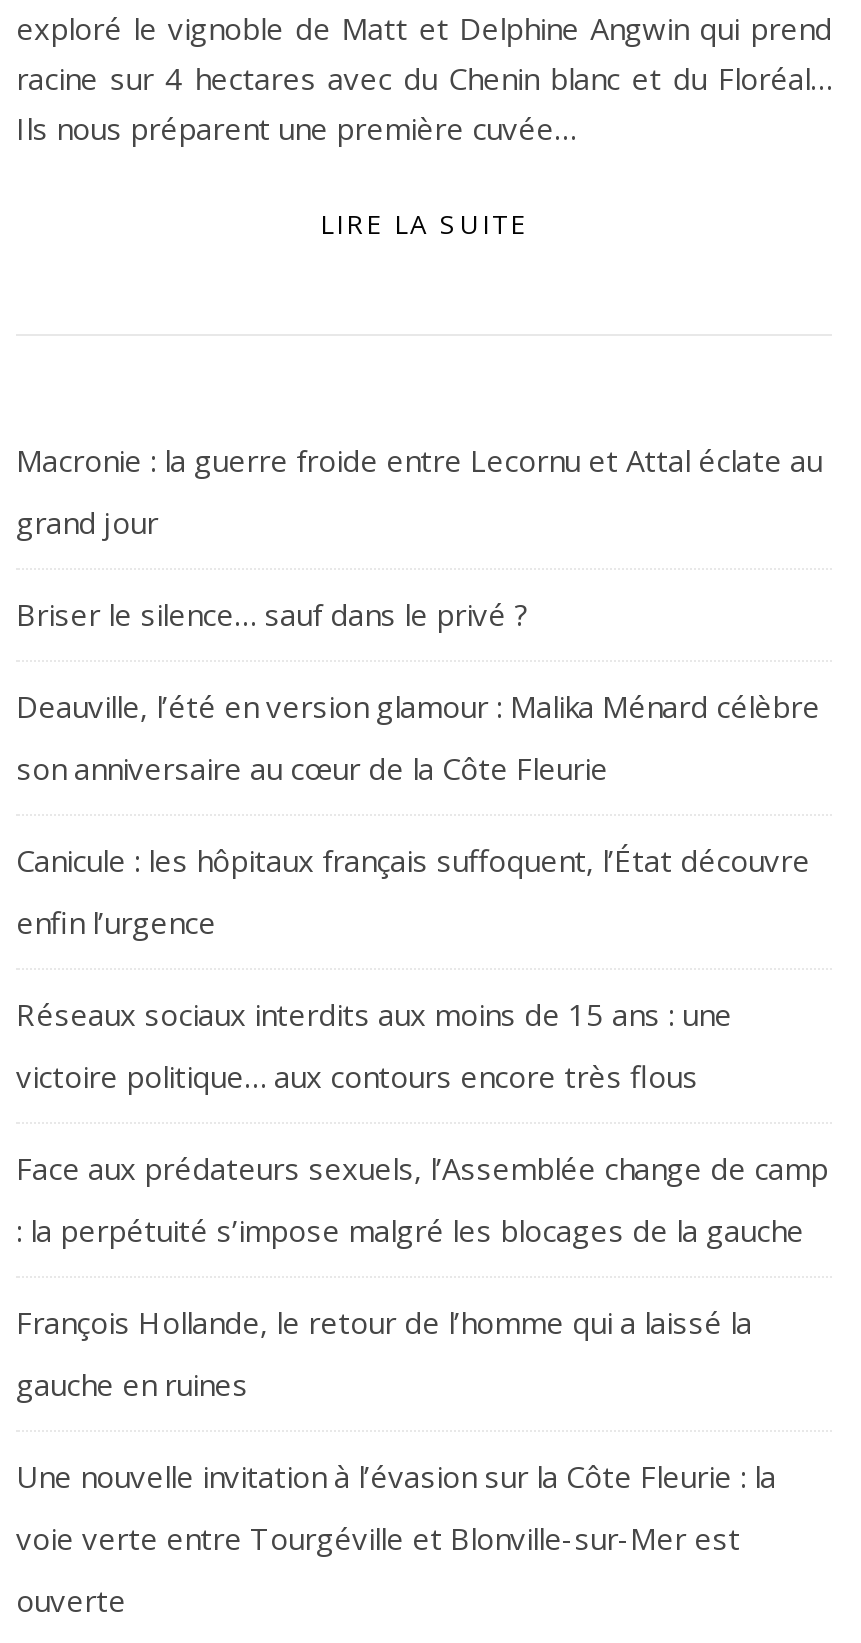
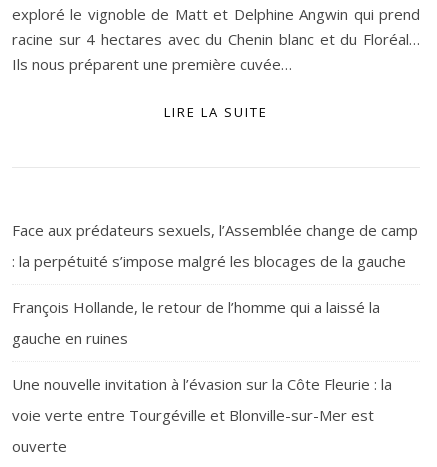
[16,440,822,1096] Macronie : la guerre froide entre Lecornu et Attal éclate au | grand jour | Briser le silence… sauf dans le privé ? | Deauville, l’été en version glamour : Malika Ménard célèbre | son anniversaire au cœur de la Côte Fleurie | Canicule : les hôpitaux français suffoquent, l’État découvre | enfin l’urgence | Réseaux sociaux interdits aux moins de 15 ans : une | victoire politique… aux contours encore très flous -> none

